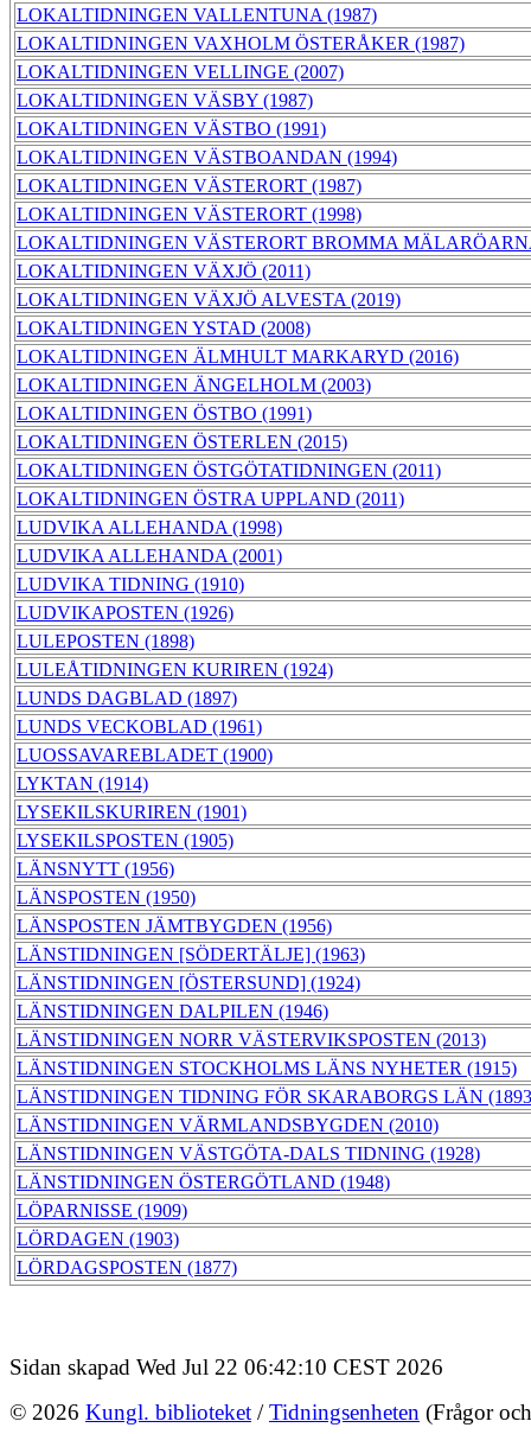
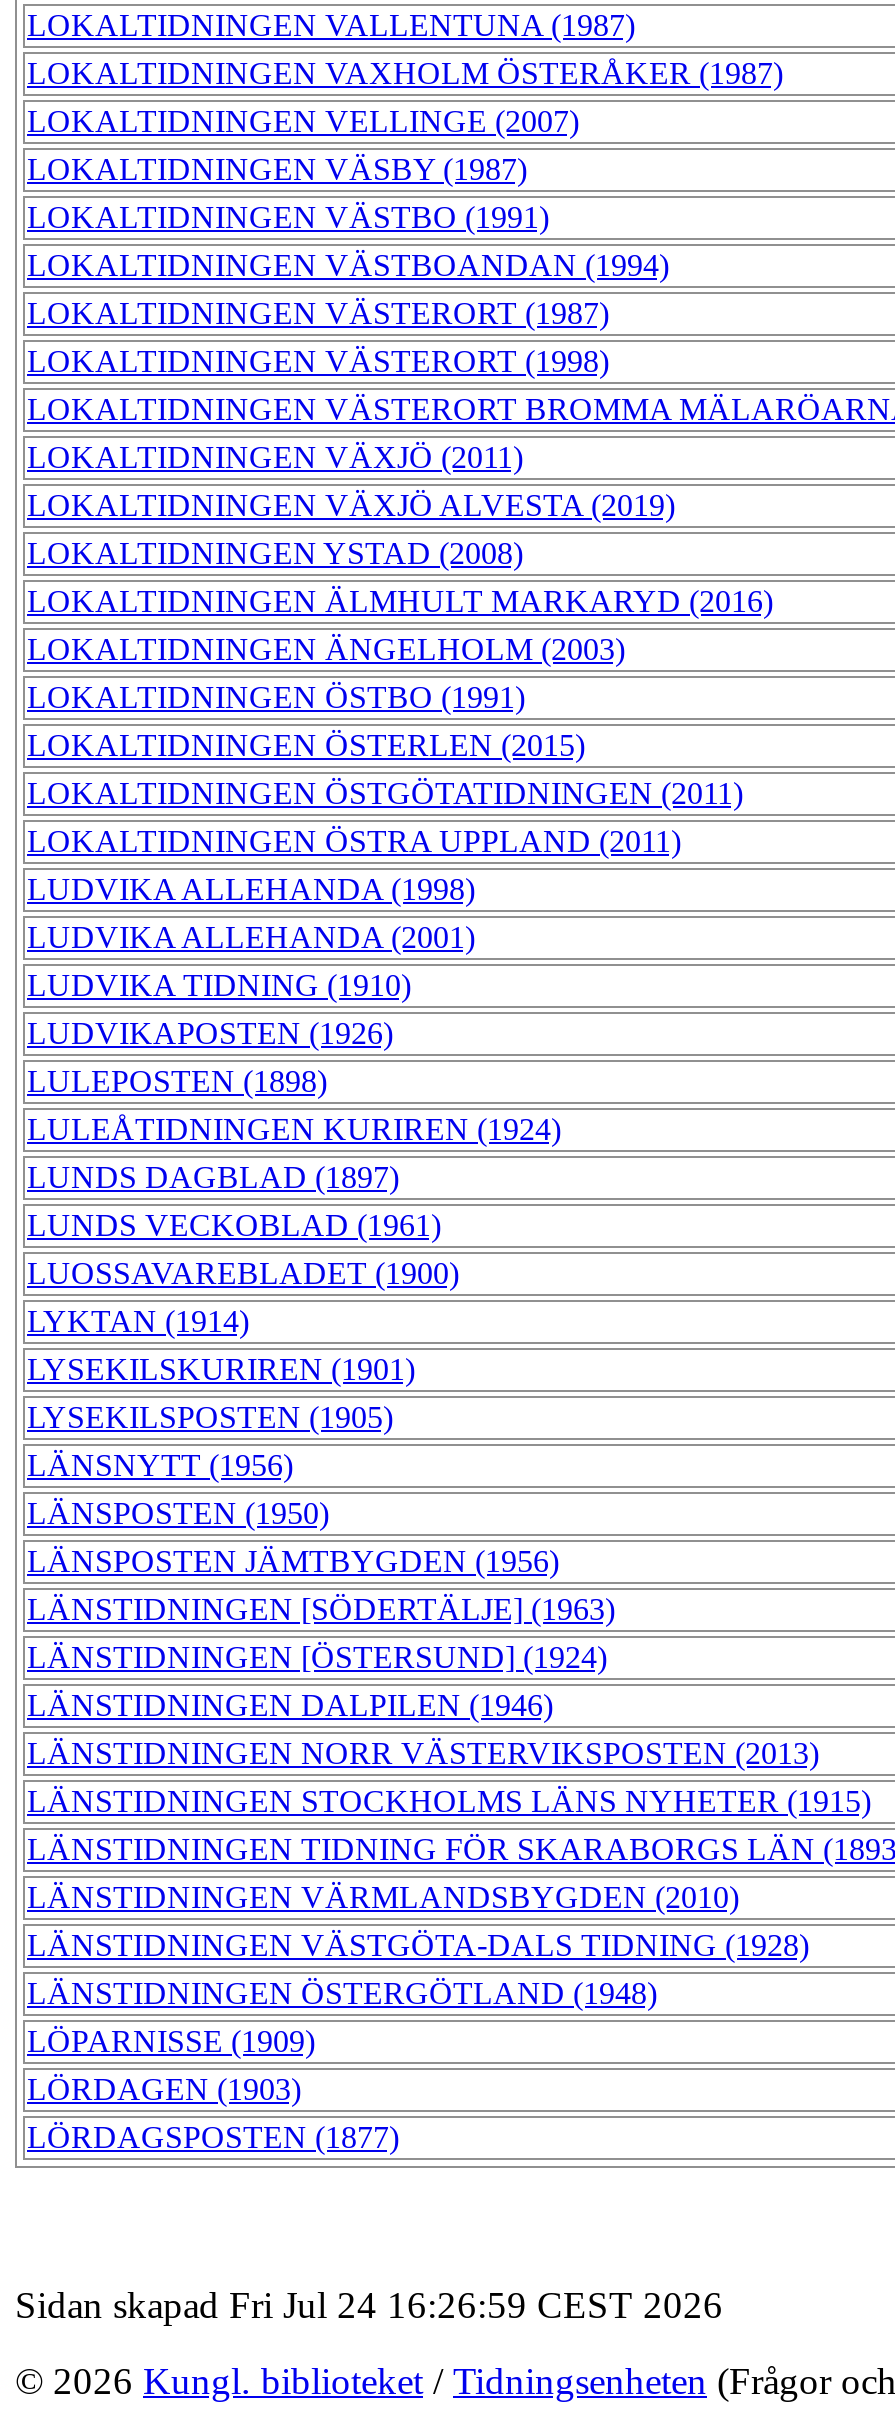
[9,1354,443,1379] Sidan skapad Wed Jul 22 06:42:10 CEST 2026 -> [15,2283,723,2325] Sidan skapad Fri Jul 24 16:26:59 CEST 2026

